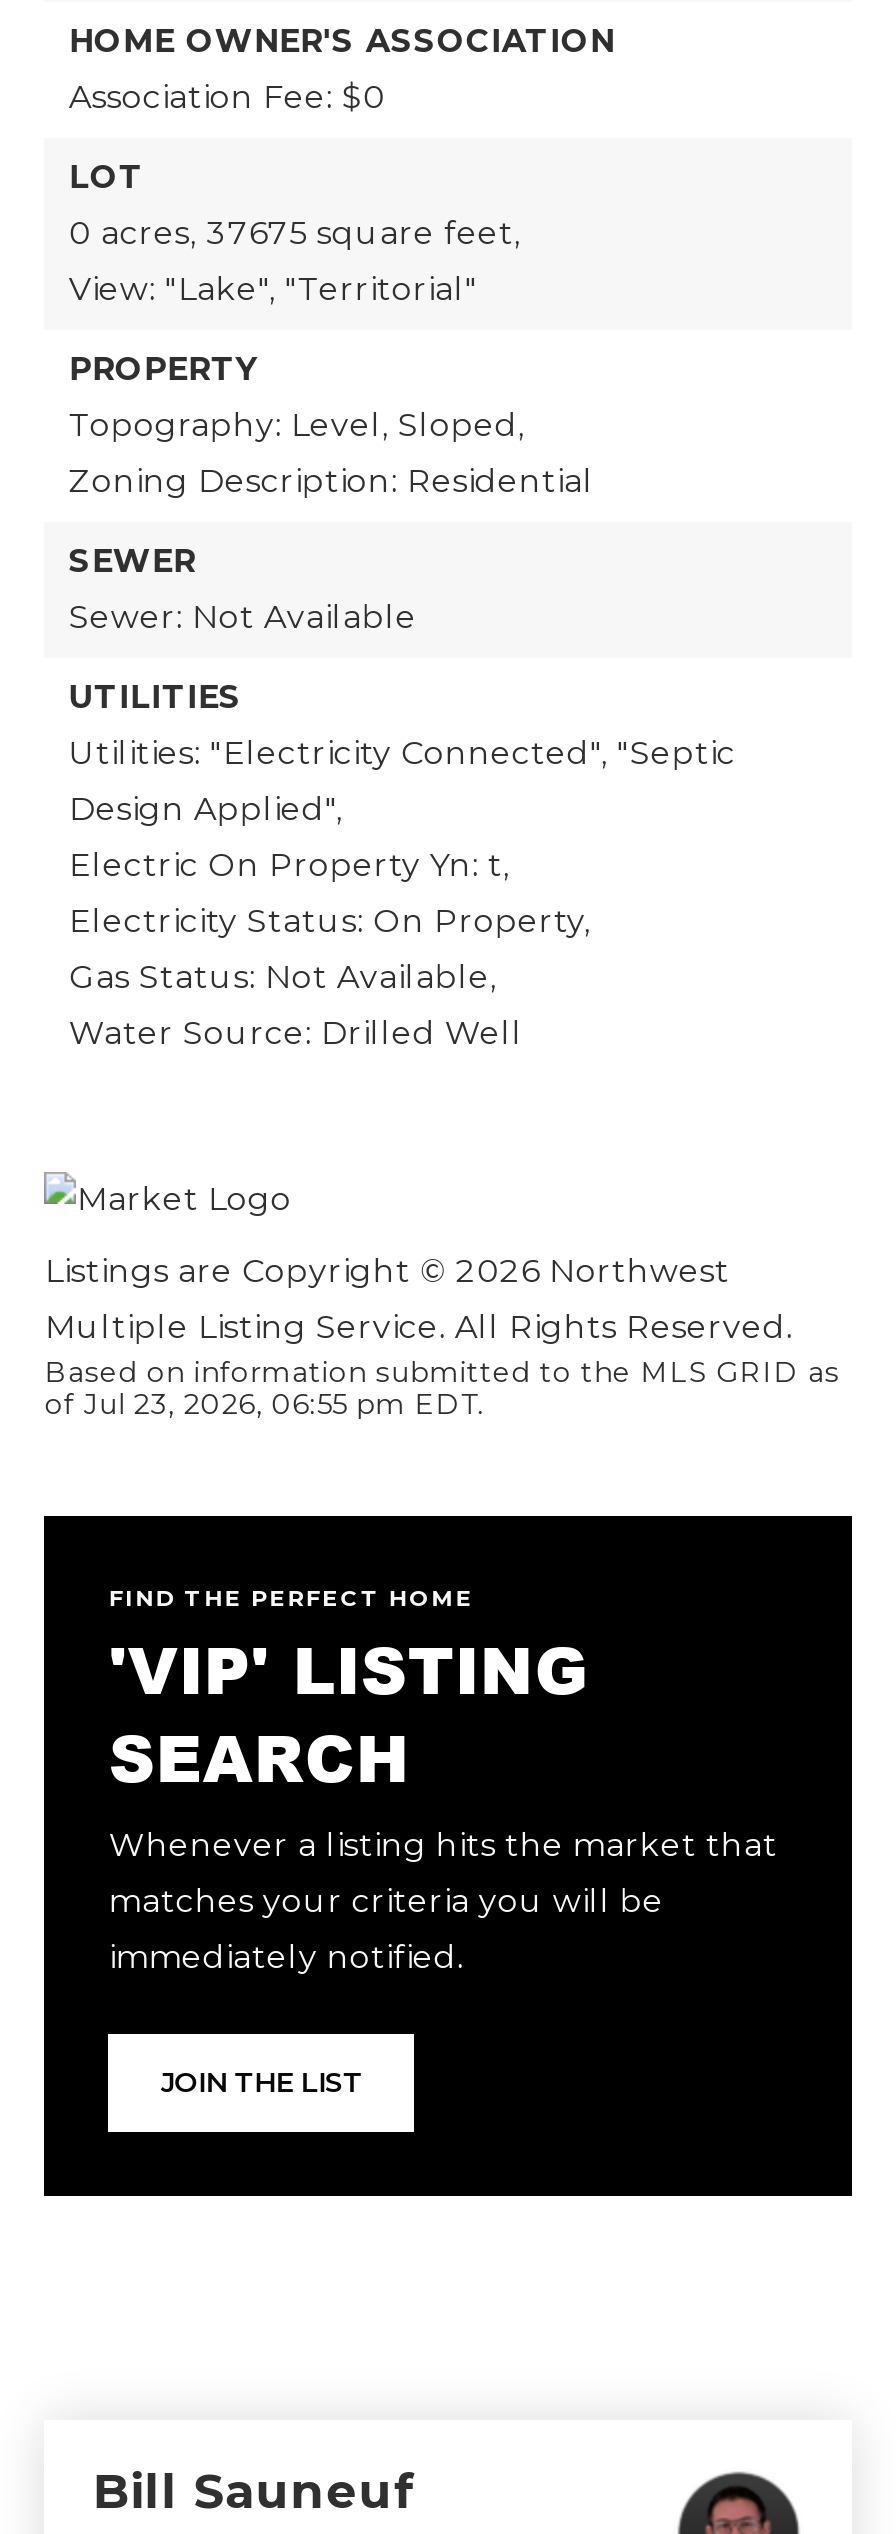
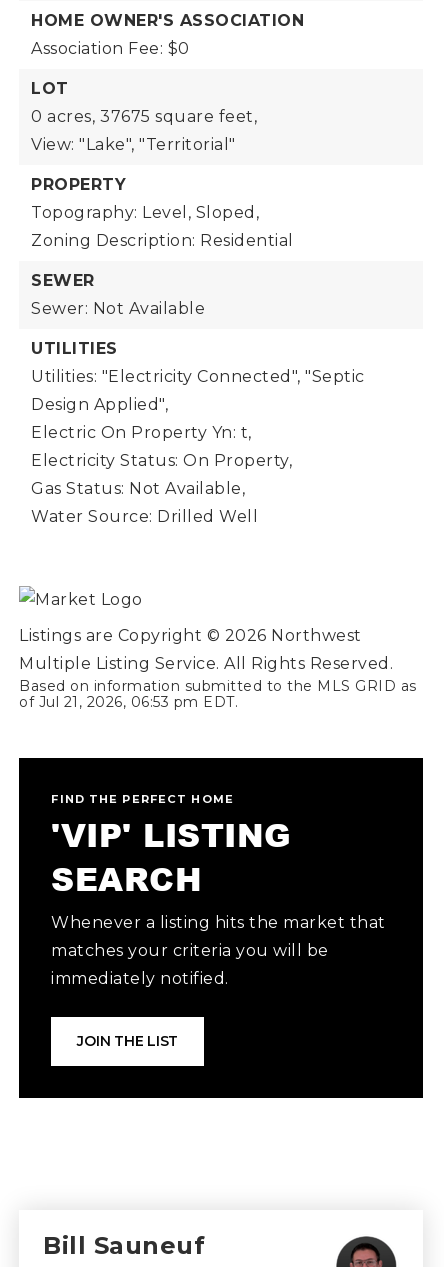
[45,1386,485,1422] of Jul 23, 2026, 06:55 pm EDT. -> [19,693,238,711] of Jul 21, 2026, 06:53 pm EDT.

